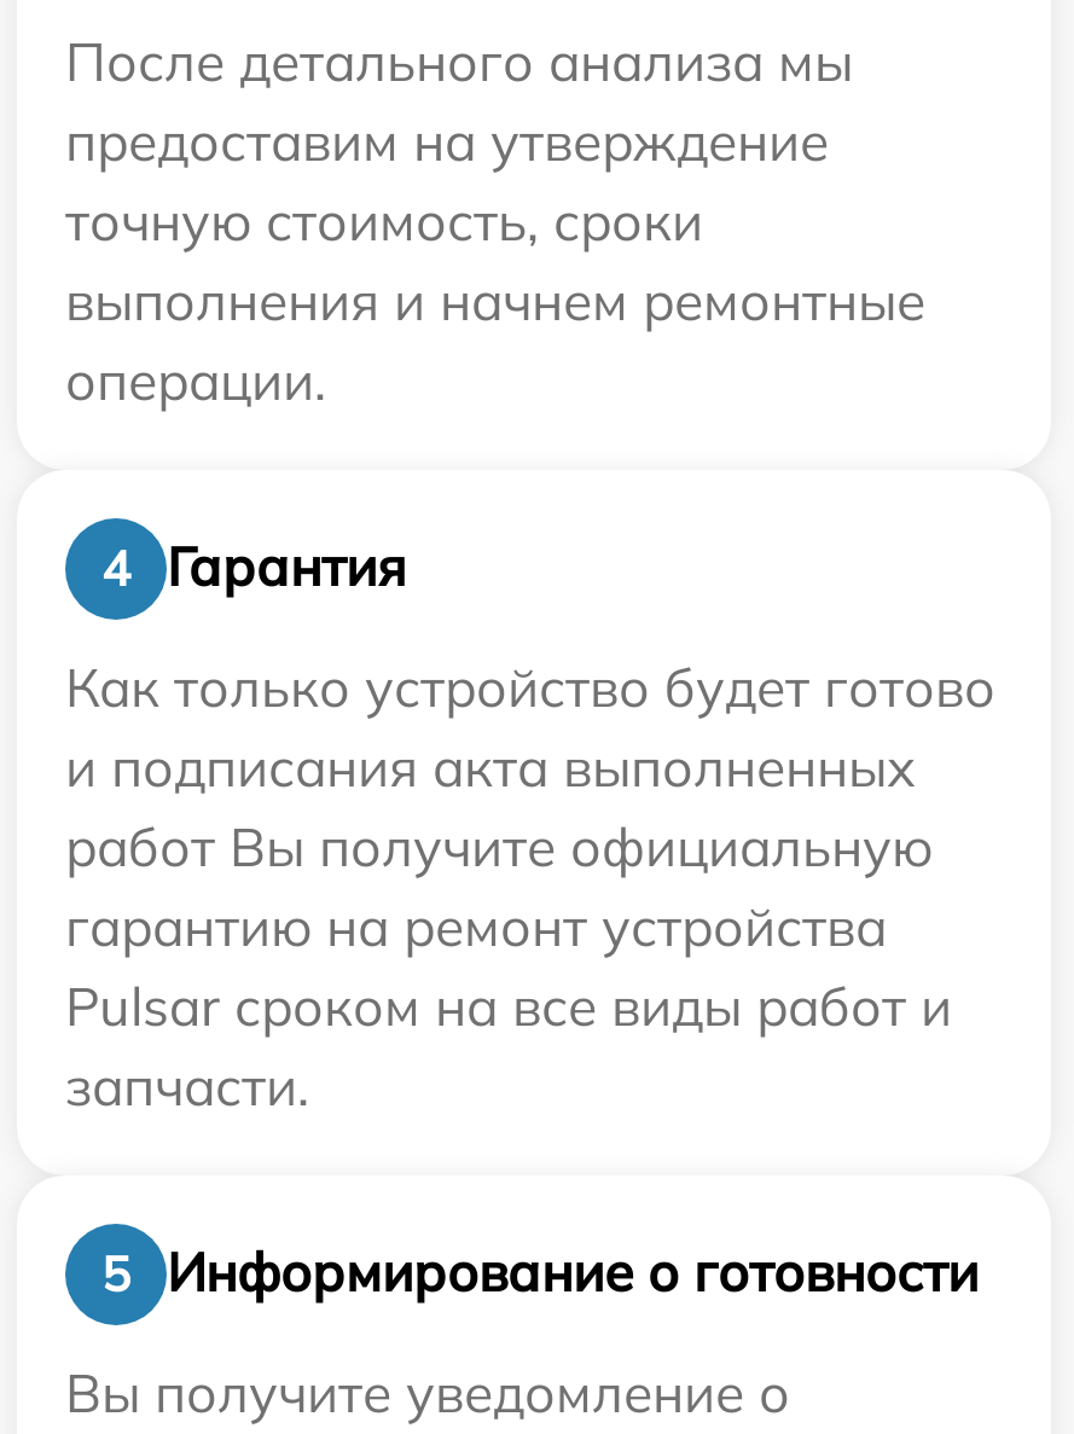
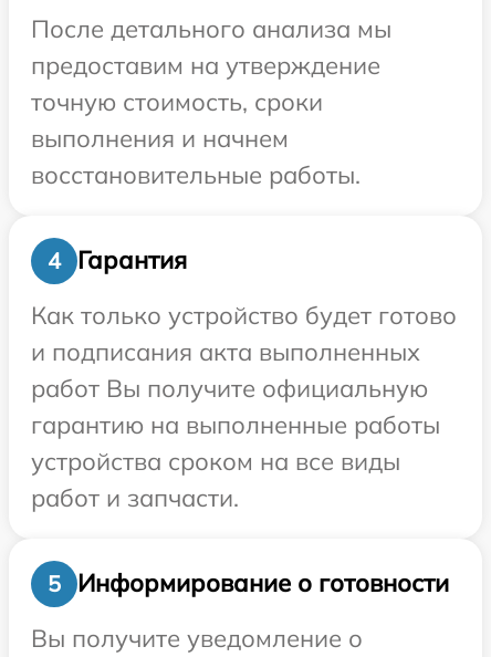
[65,267,925,414] выполнения и начнем ремонтные | операции. -> [31,123,361,190] выполнения и начнем | восстановительные работы.
[65,893,952,1120] гарантию на ремонт устройства | Pulsar сроком на все виды работ и | запчасти. -> [31,409,440,513] гарантию на выполненные работы | устройства сроком на все виды | работ и запчасти.

